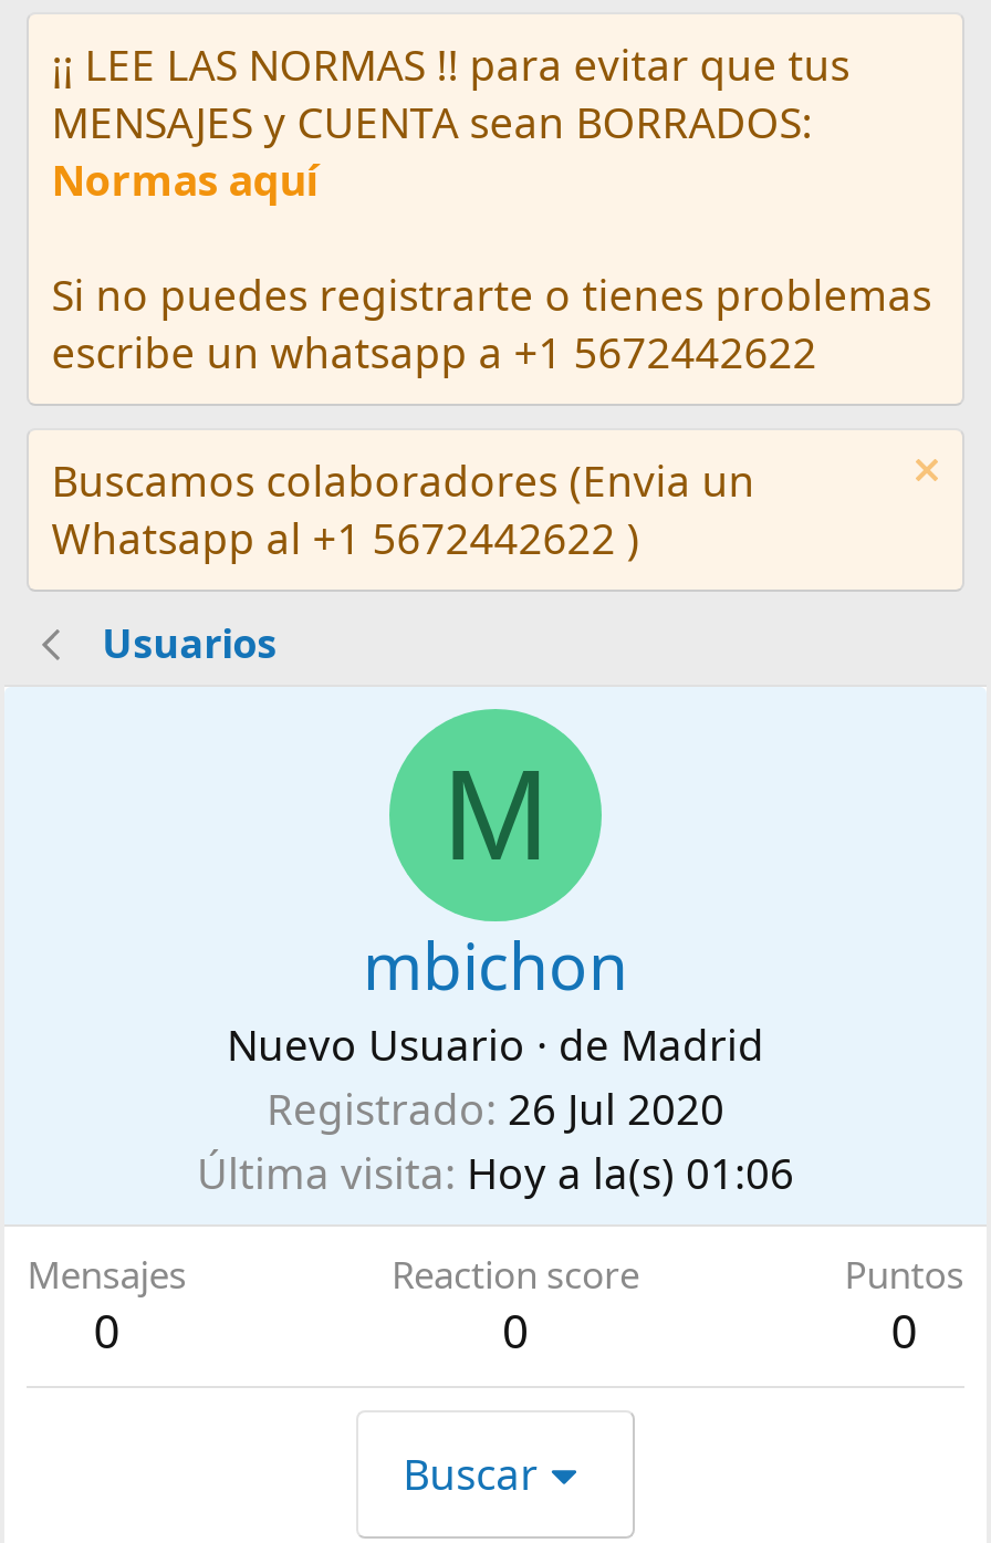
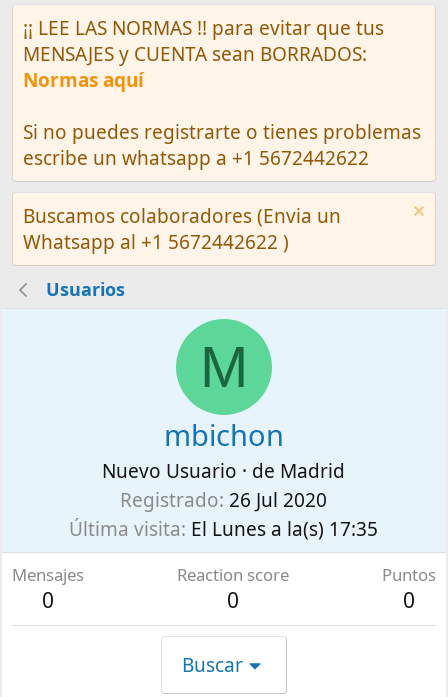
[197,1146,794,1203] Última visita Hoy a la(s) 01:06 -> [69,516,378,542] Última visita El Lunes a la(s) 17:35

